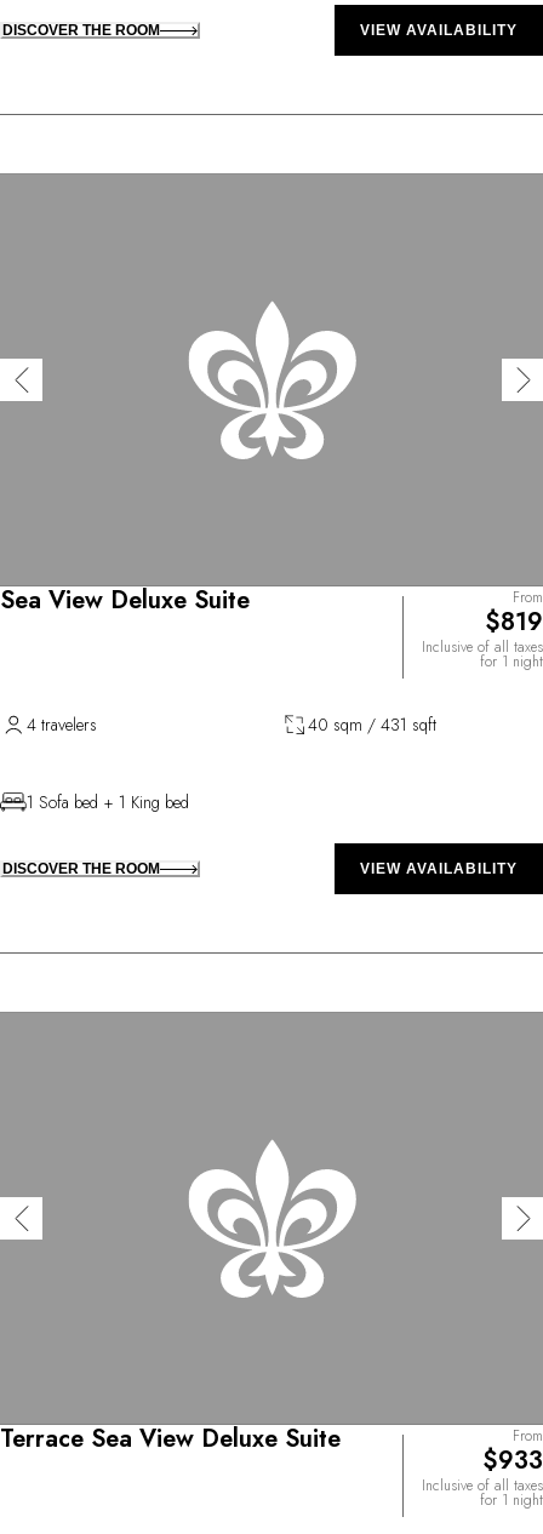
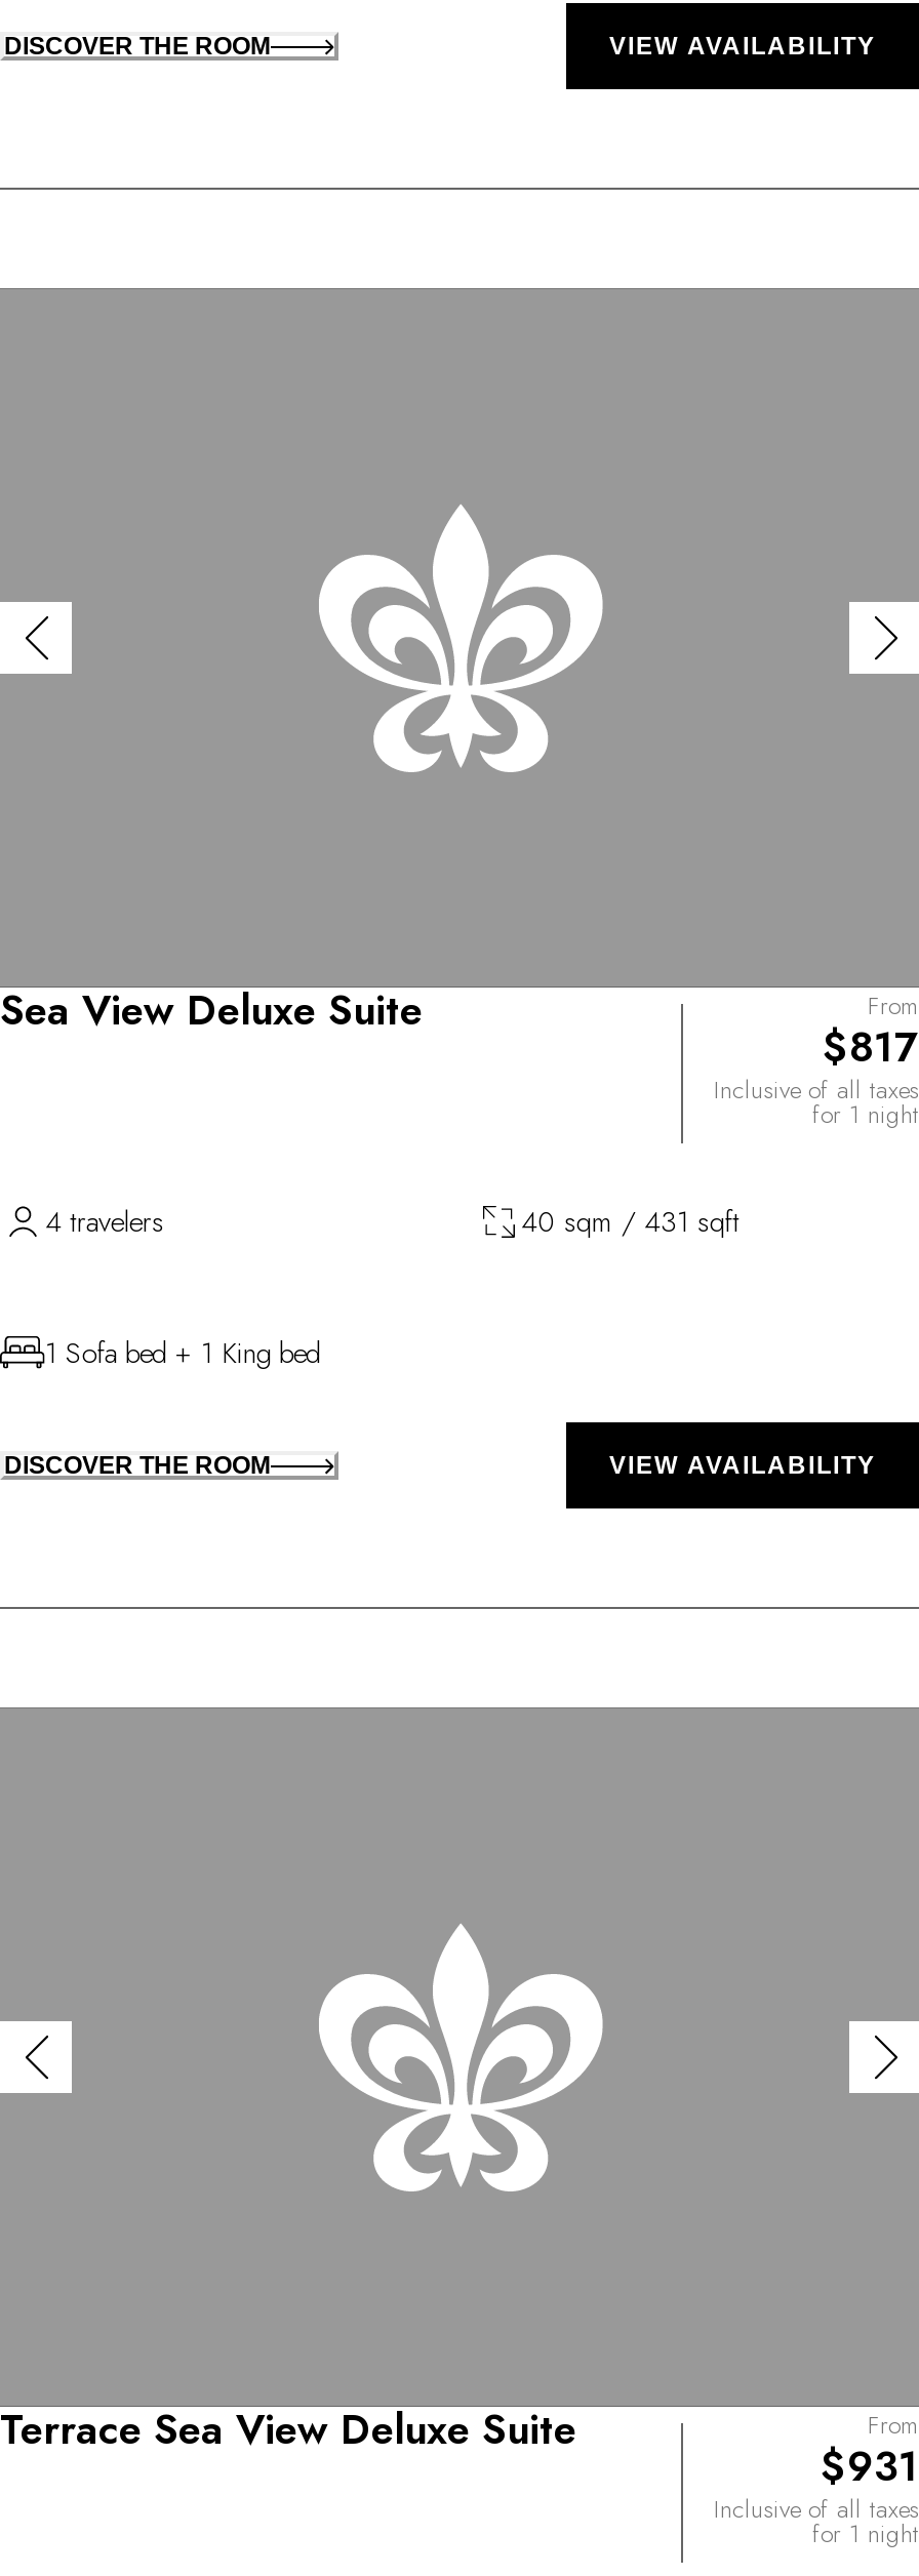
[485,605,543,640] $819 -> [823,1019,919,1078] $817
[482,1443,543,1479] $933 -> [821,2438,919,2497] $931

